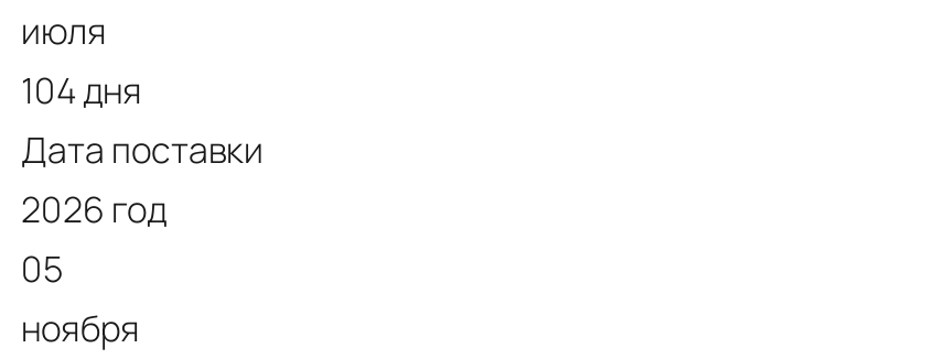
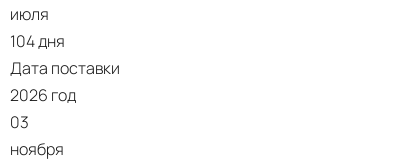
[21,244,63,293] 05 -> [10,111,29,133] 03

